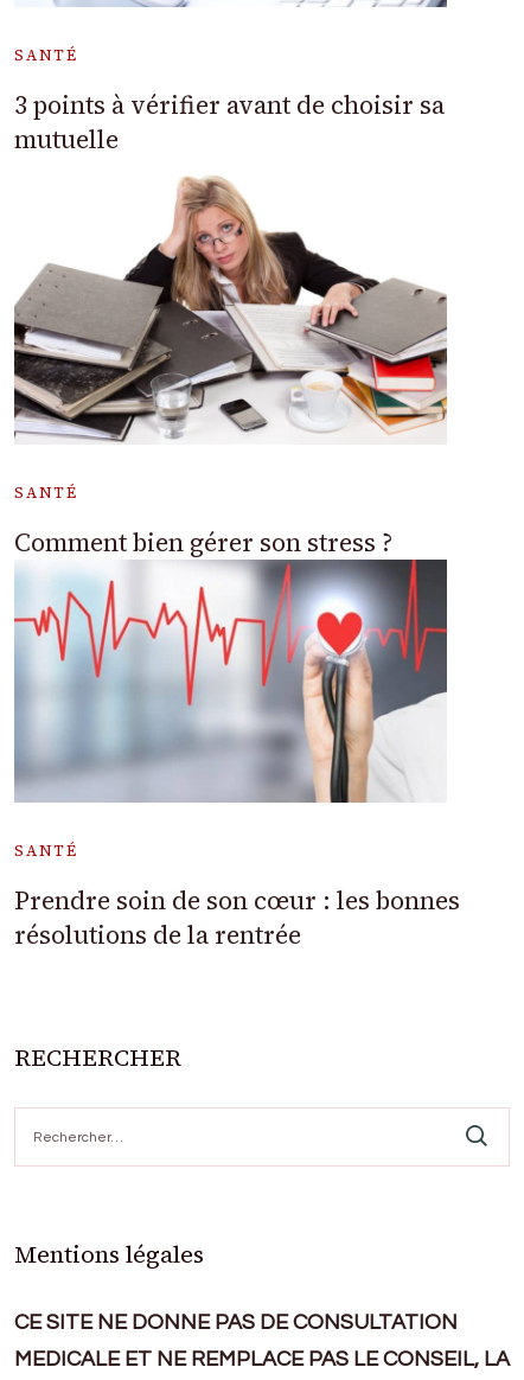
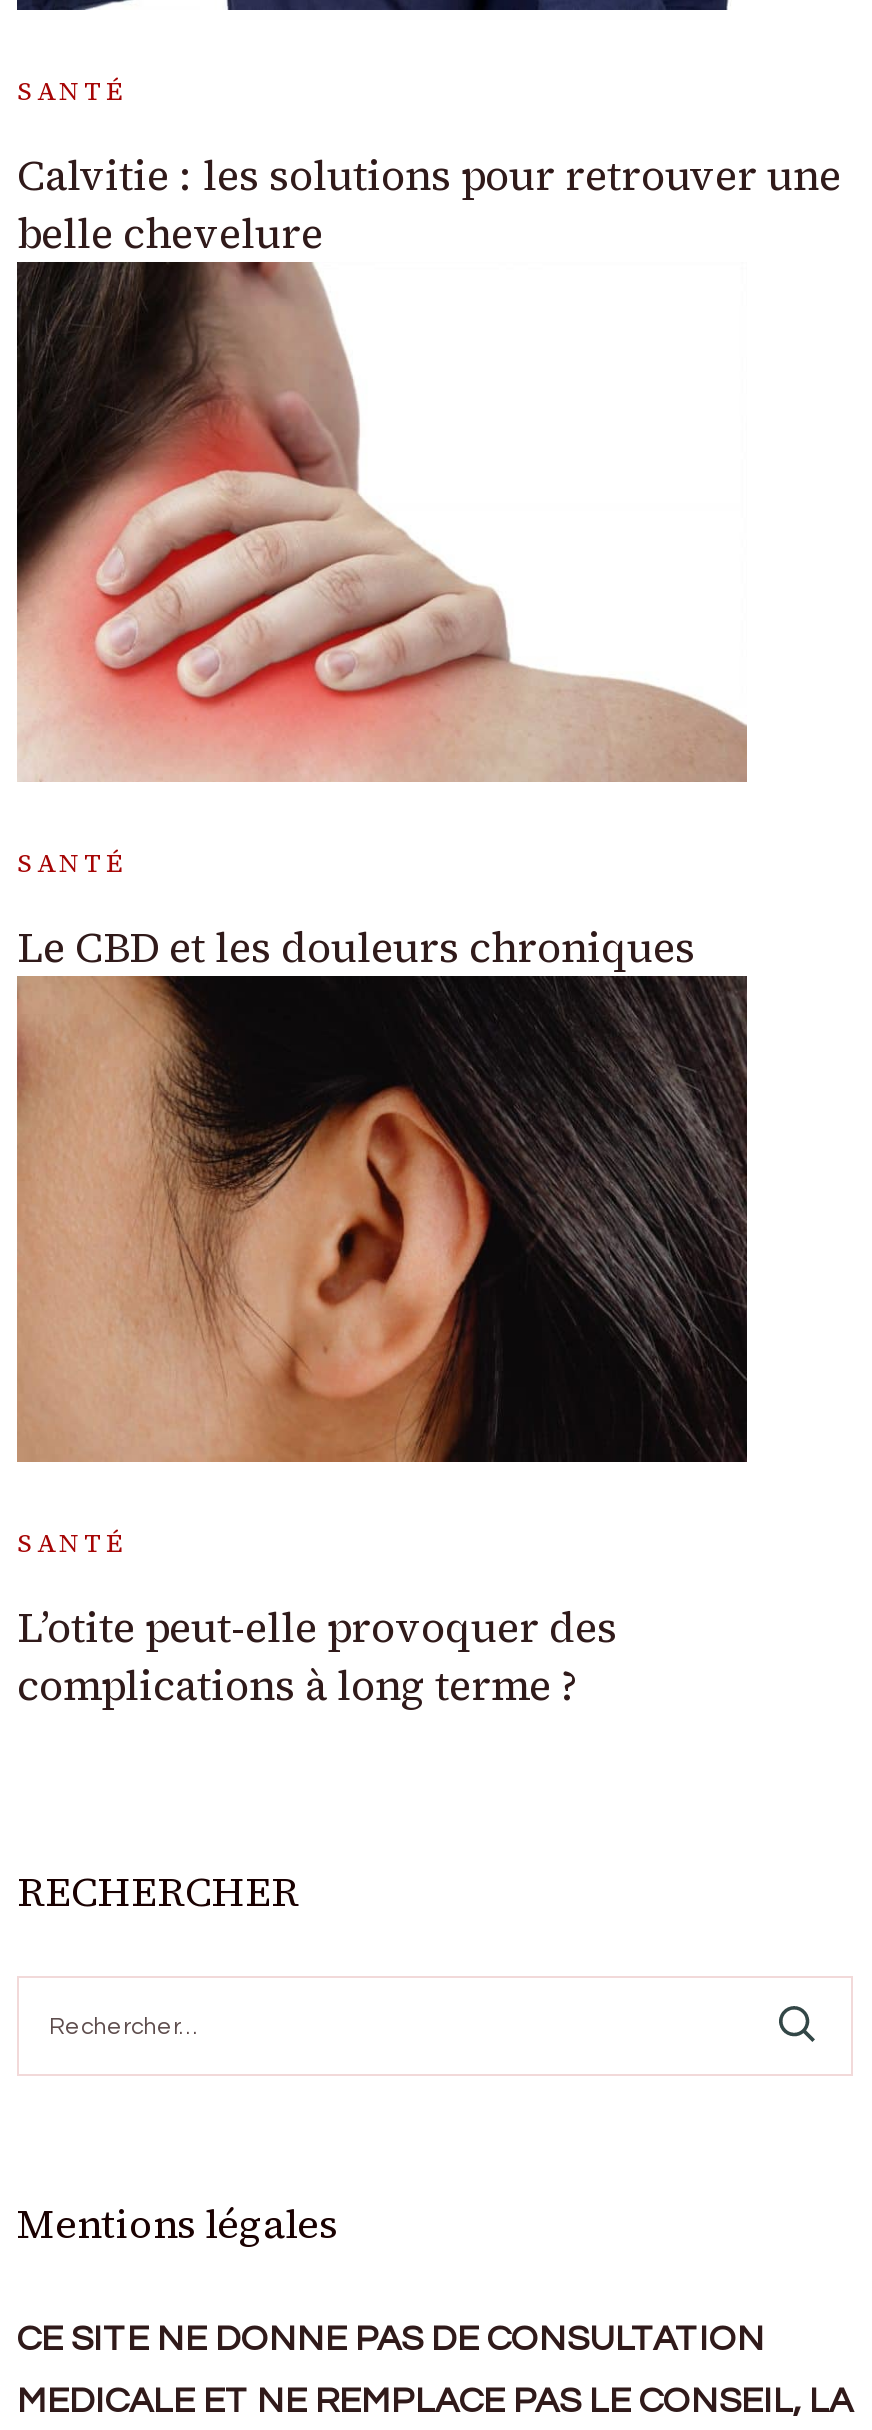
[14,87,445,156] 3 points à vérifier avant de choisir sa | mutuelle -> [17,147,841,263] Calvitie : les solutions pour retrouver une | belle chevelure
[13,165,448,443] [image] -> [15,278,747,782] [image]
[14,525,392,559] Comment bien gérer son stress ? -> [17,918,695,976] Le CBD et les douleurs chroniques
[14,569,448,804] [image] -> [15,988,749,1464] [image]
[14,883,460,952] Prendre soin de son cœur : les bonnes | résolutions de la rentrée -> [17,1599,617,1715] L’otite peut-elle provoquer des | complications à long terme ?

